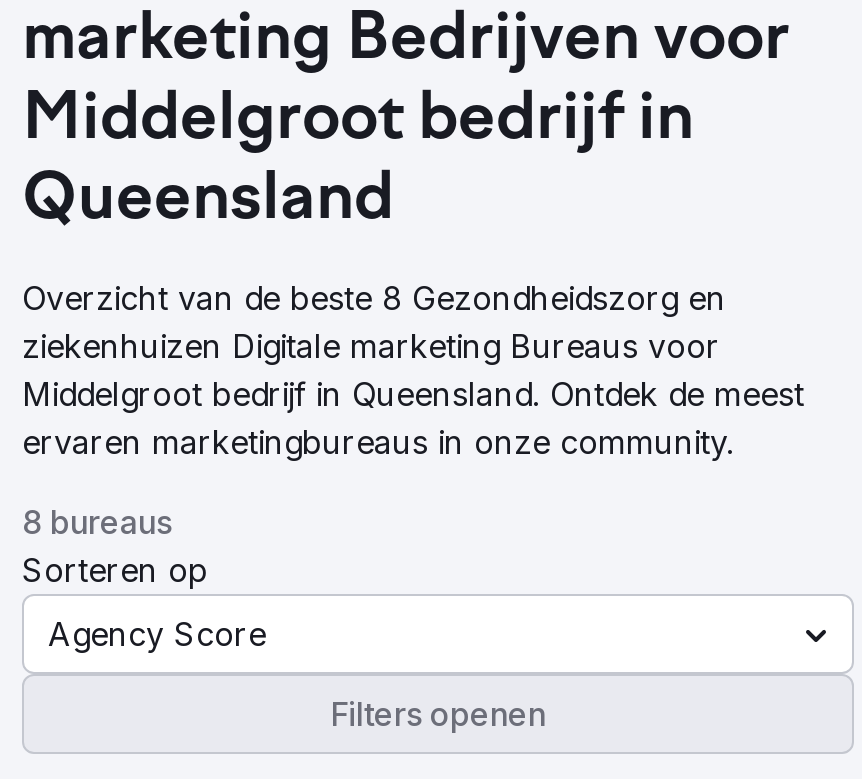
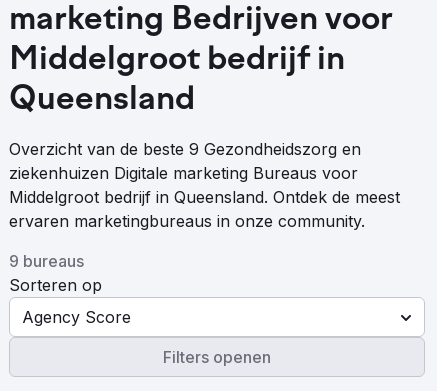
[22,278,726,318] Overzicht van de beste 8 Gezondheidszorg en -> [9,139,361,159] Overzicht van de beste 9 Gezondheidszorg en
[22,502,172,542] 8 bureaus -> [9,251,84,271] 9 bureaus

